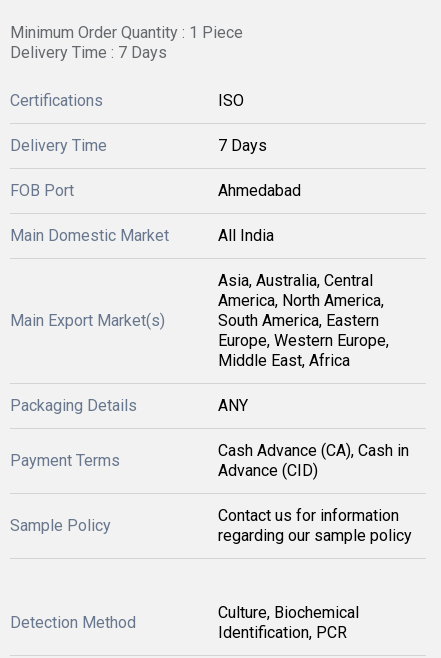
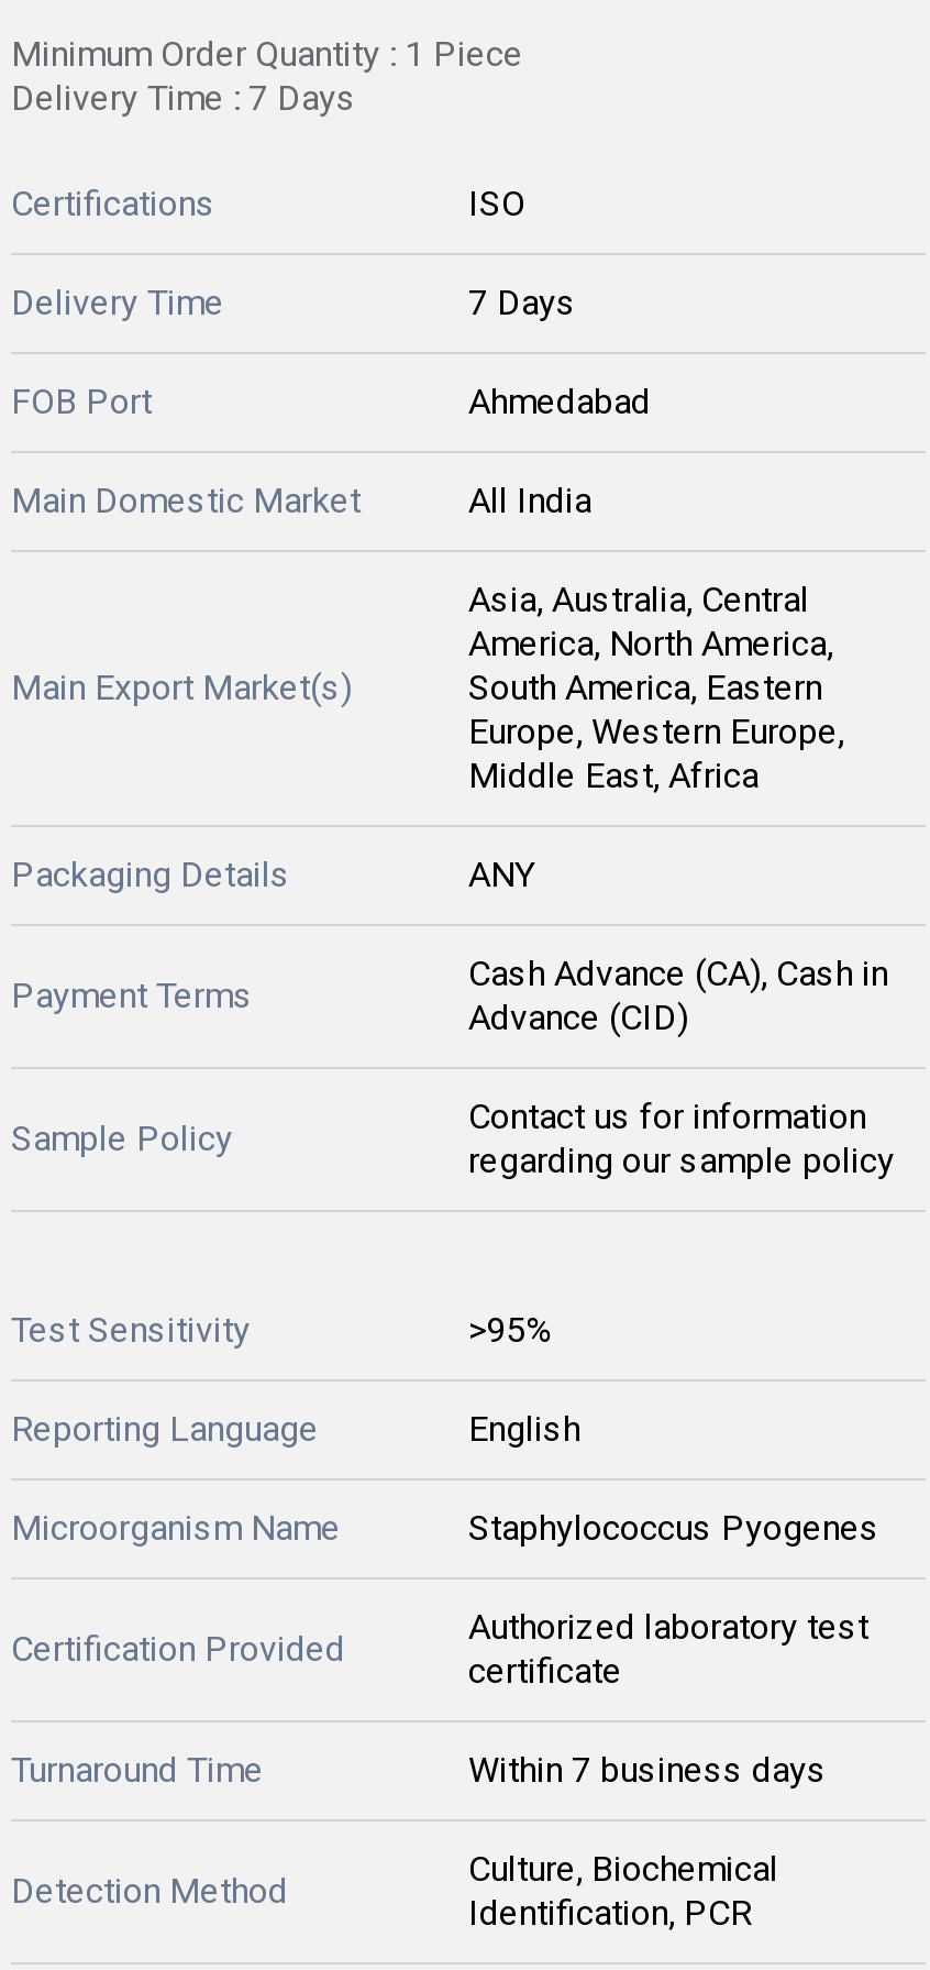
none -> [11,1309,879,1670] Test Sensitivity | >95% | Reporting Language | English | Microorganism Name | Staphylococcus Pyogenes | Certification Provided
none -> [11,1606,868,1791] Authorized laboratory test | certificate | Turnaround Time | Within 7 business days

